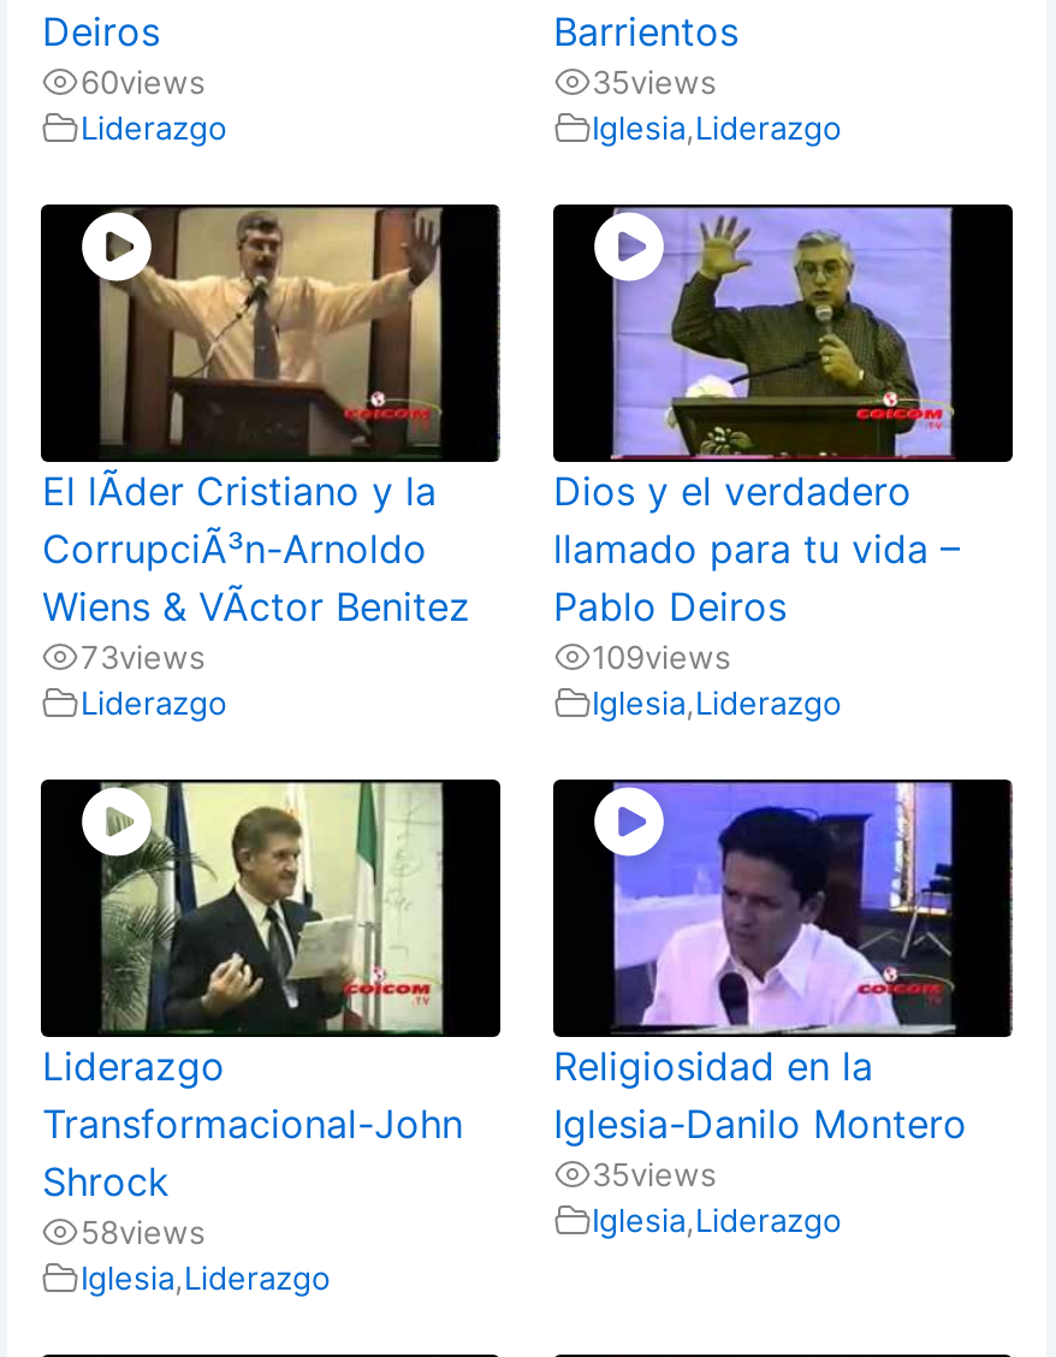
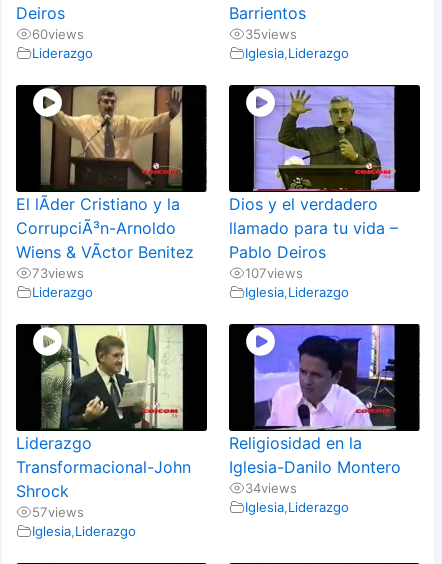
[592,637,731,676] 109views -> [245,265,303,281] 107views
[592,1155,717,1193] 35views -> [245,480,297,496] 34views
[81,1212,206,1251] 58views -> [32,504,84,520] 57views

